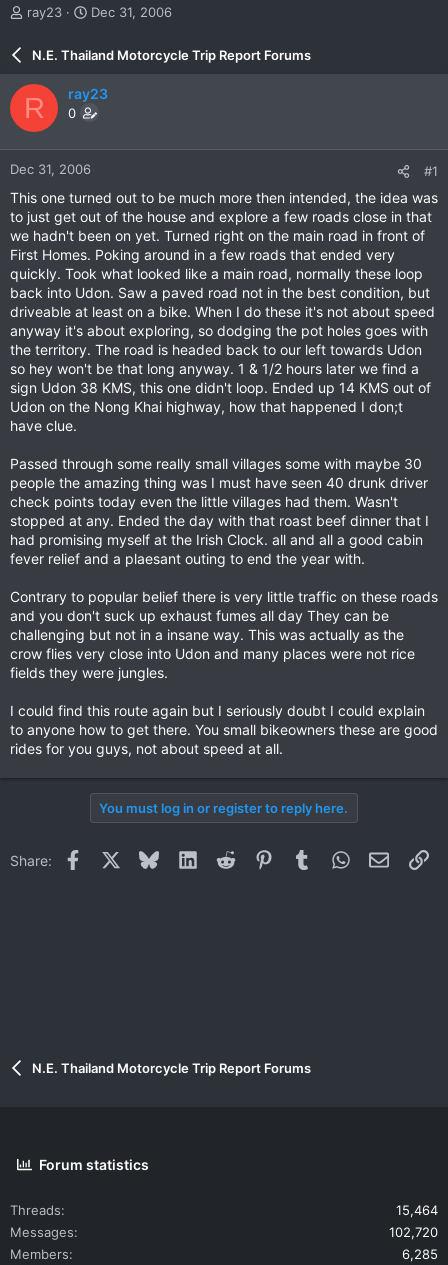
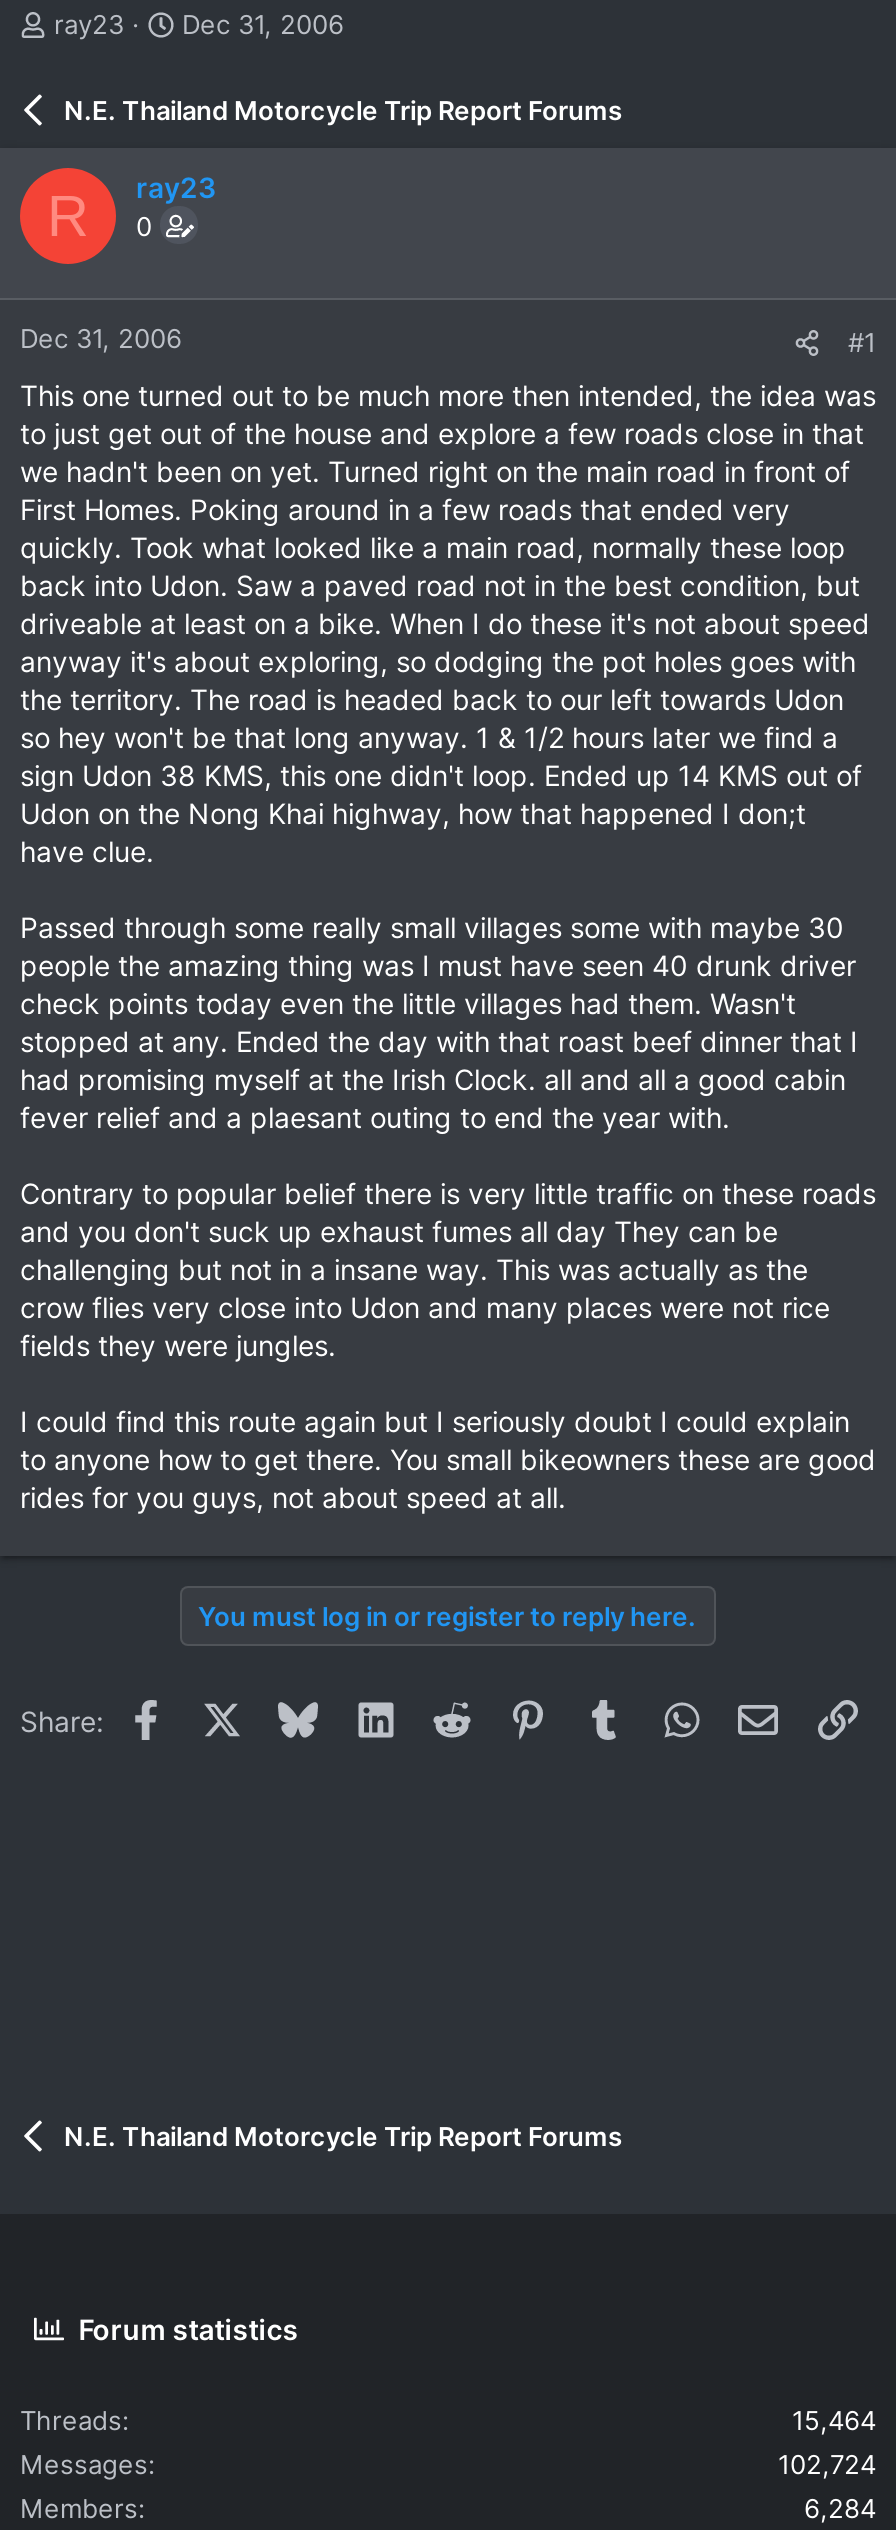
[389,1224,438,1240] 102,720 -> [778,2447,876,2479] 102,724
[402,1246,438,1262] 6,285 -> [804,2491,876,2523] 6,284

